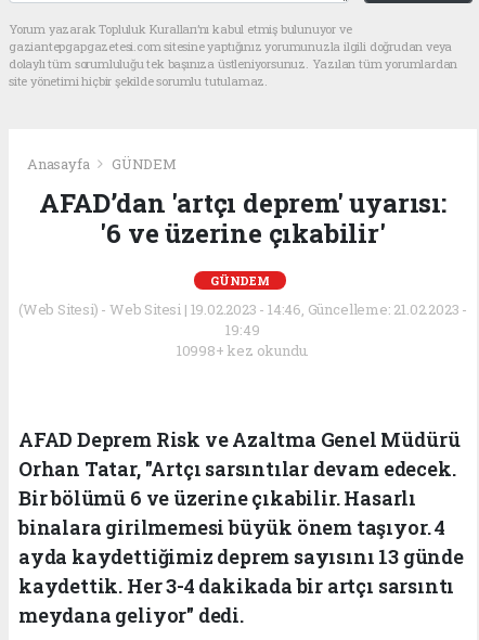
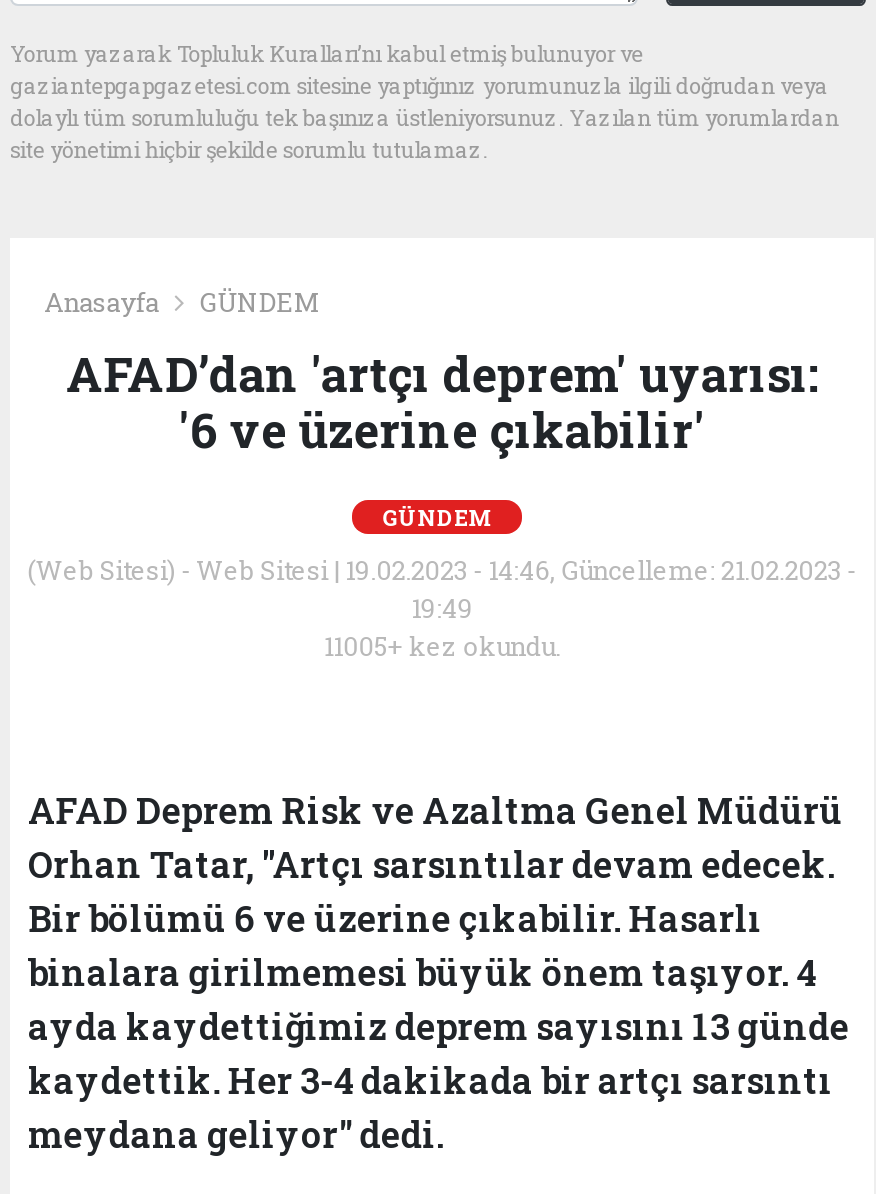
[176,341,309,360] 10998+ kez okundu. -> [323,628,561,664] 11005+ kez okundu.

